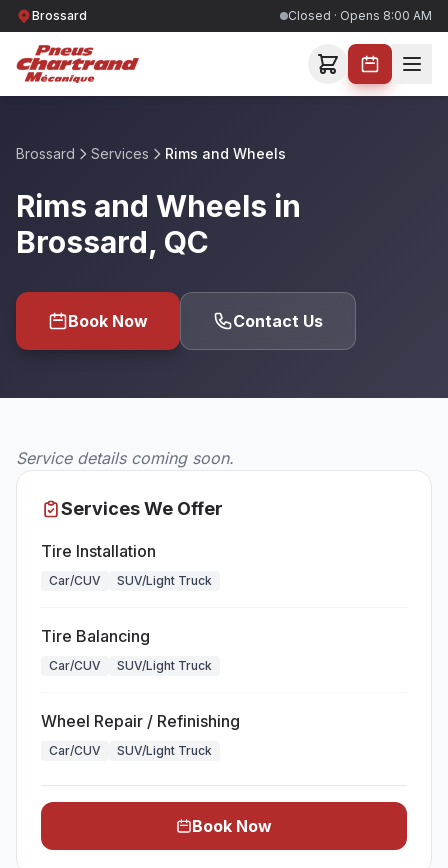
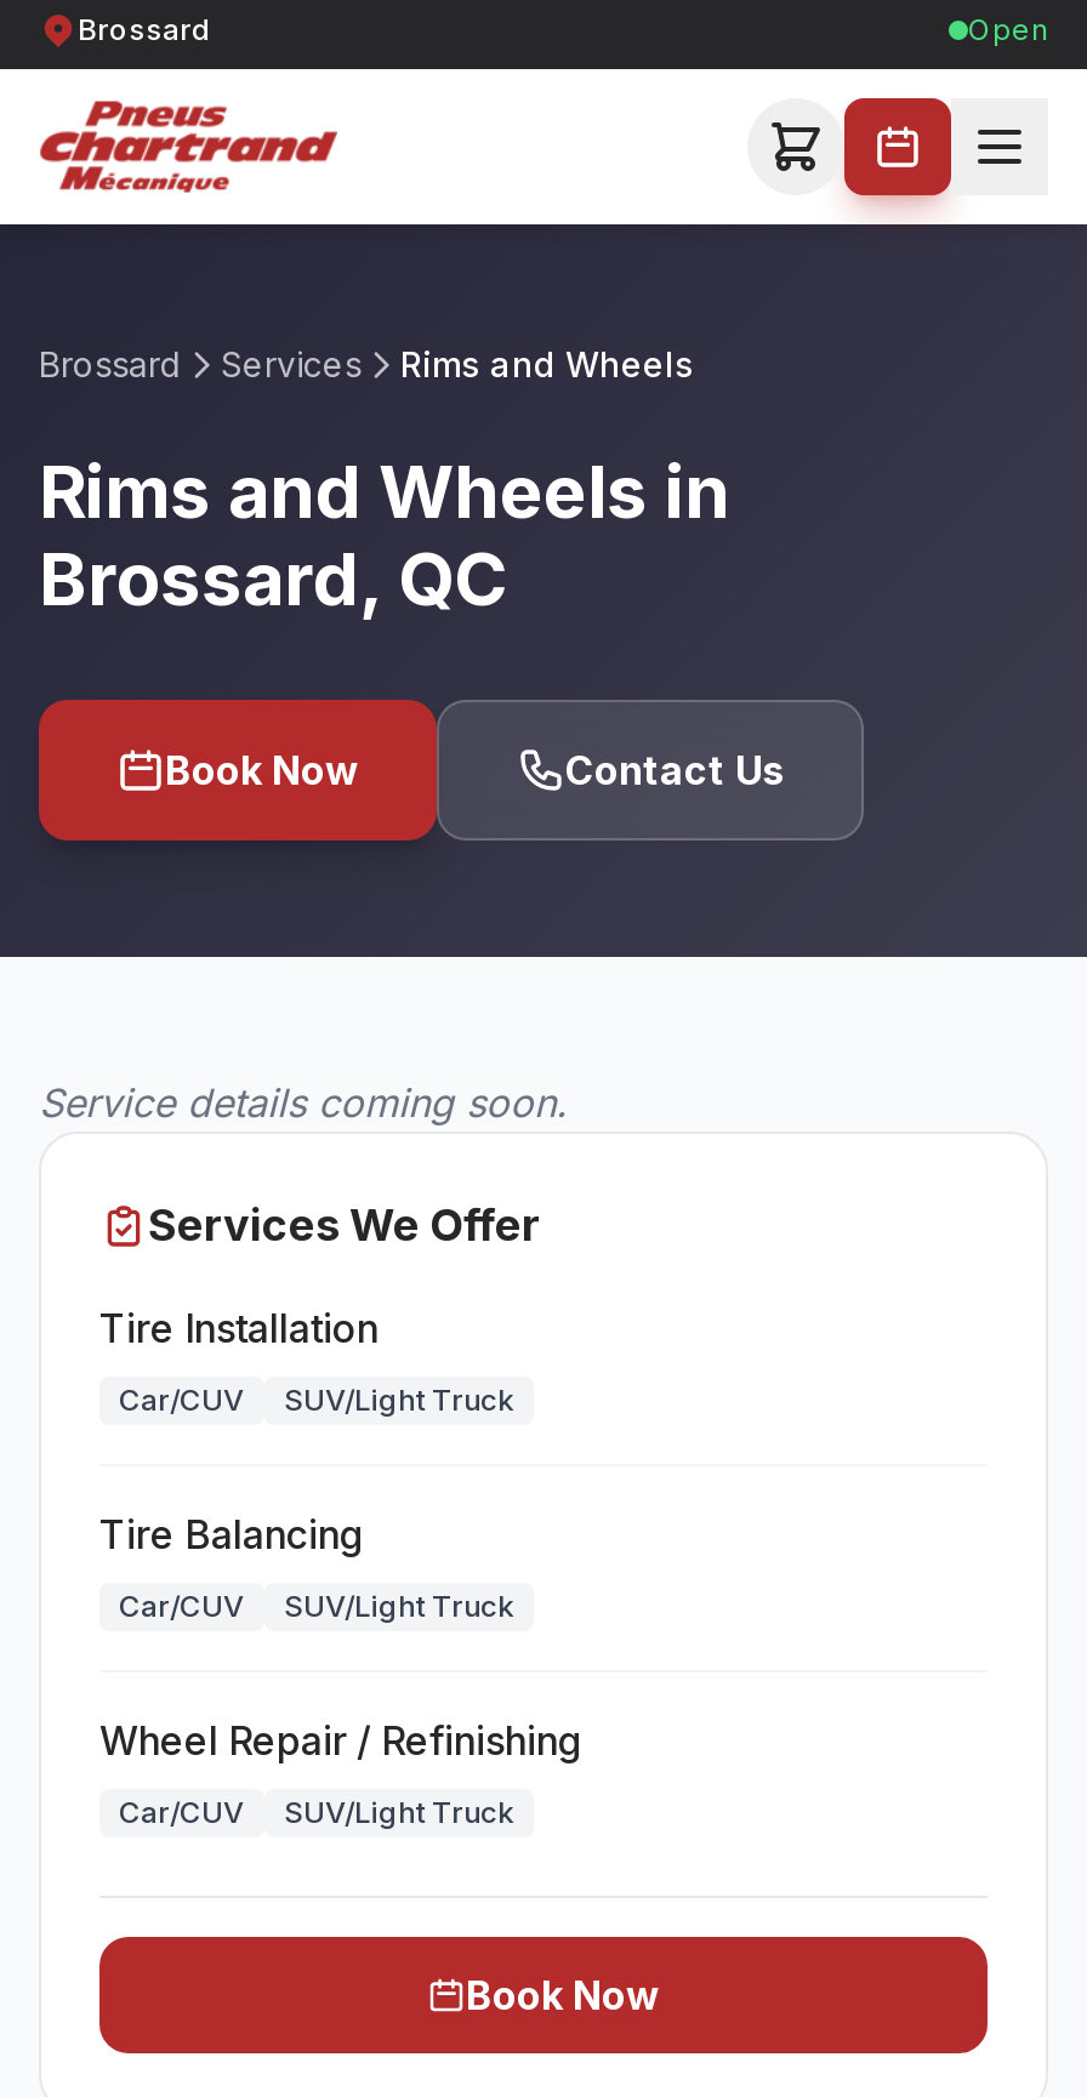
[288,8,432,23] Closed · Opens 8:00 AM -> [968,11,1048,47] Open

